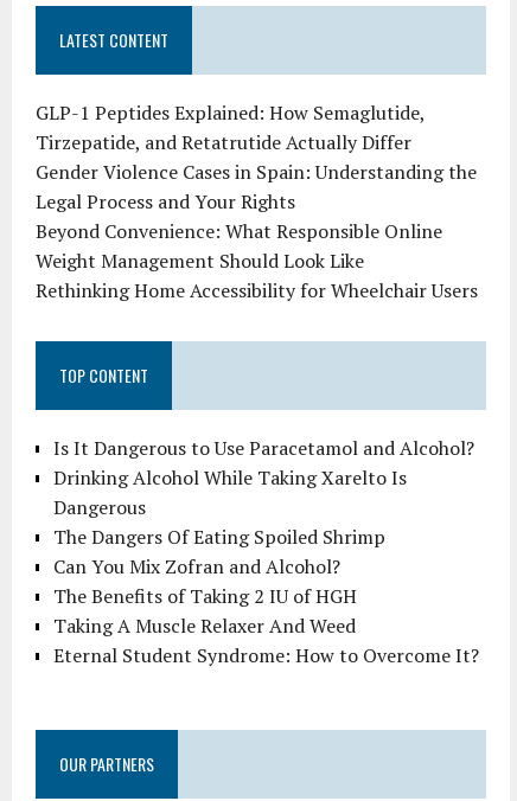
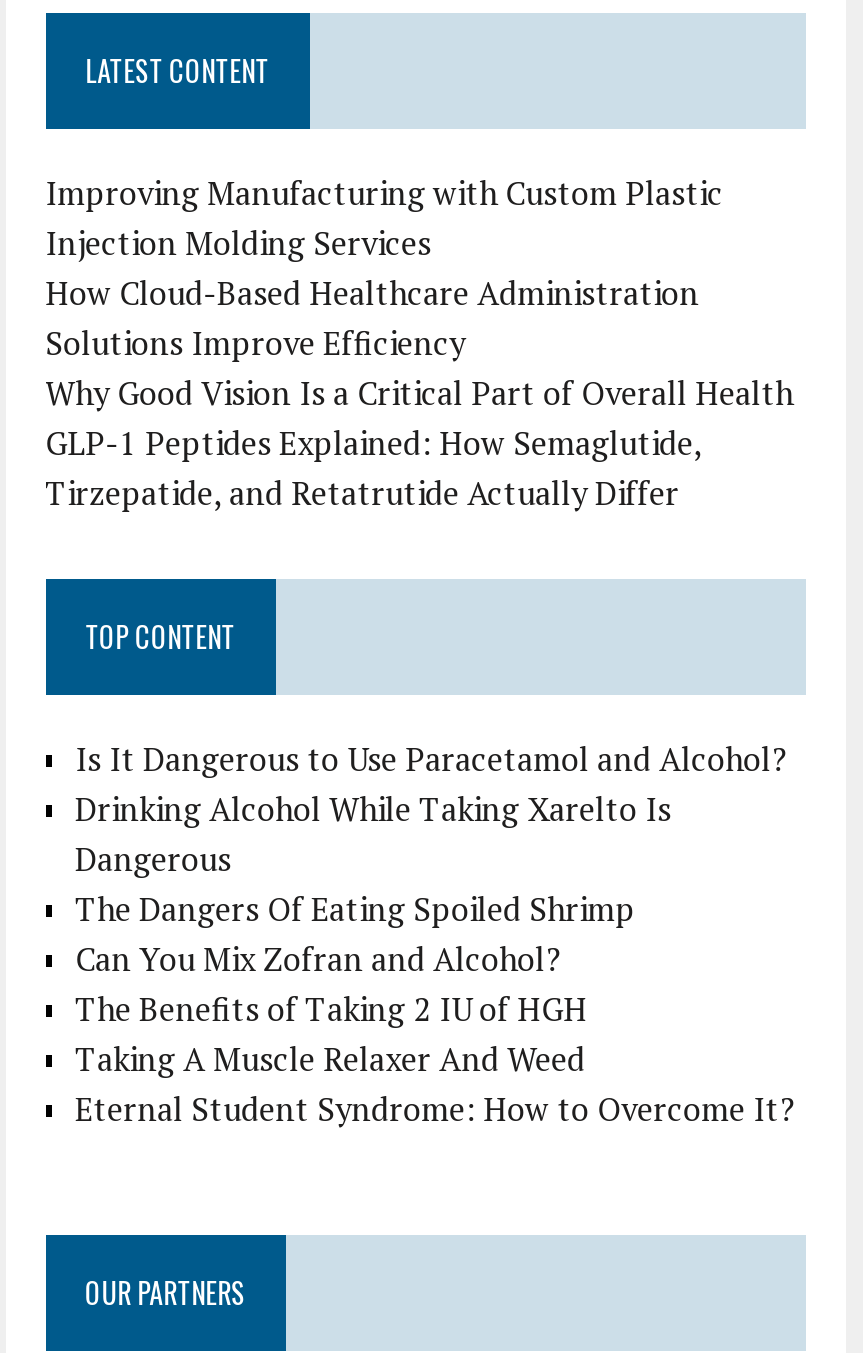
none -> [45,170,793,414] Improving Manufacturing with Custom Plastic | Injection Molding Services | How Cloud-Based Healthcare Administration | Solutions Improve Efficiency | Why Good Vision Is a Critical Part of Overall Health
moved [35,99,424,155] -> [45,420,701,514]: GLP-1 Peptides Explained: How Semaglutide, | Tirzepatide, and Retatrutide Actually Differ
[35,158,477,303] Gender Violence Cases in Spain: Understanding the | Legal Process and Your Rights | Beyond Convenience: What Responsible Online | Weight Management Should Look Like | Rethinking Home Accessibility for Wheelchair Users -> none

